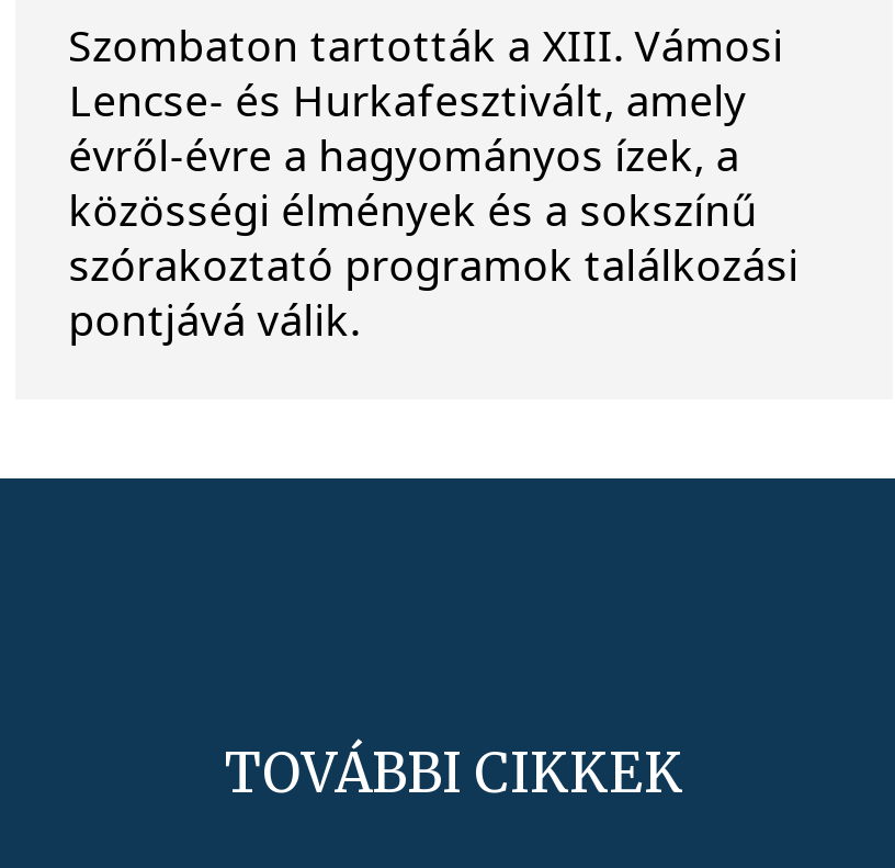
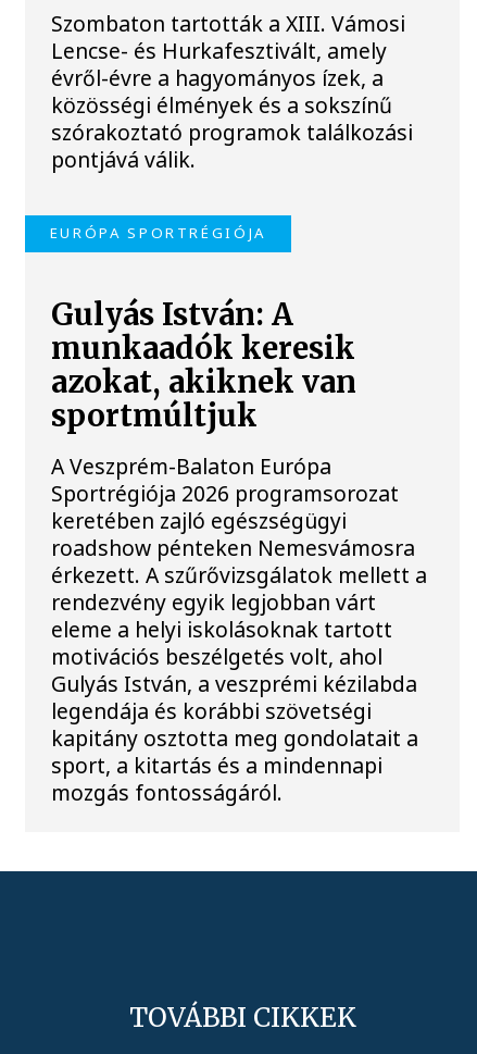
none -> [50,223,427,807] EURÓPA SPORTRÉGIÓJA | Gulyás István: A | munkaadók keresik | azokat, akiknek van | sportmúltjuk | A Veszprém-Balaton Európa | Sportrégiója 2026 programsorozat | keretében zajló egészségügyi | roadshow pénteken Nemesvámosra | érkezett. A szűrővizsgálatok mellett a | rendezvény egyik legjobban várt | eleme a helyi iskolásoknak tartott | motivációs beszélgetés volt, ahol | Gulyás István, a veszprémi kézilabda | legendája és korábbi szövetségi | kapitány osztotta meg gondolatait a | sport, a kitartás és a mindennapi | mozgás fontosságáról.

